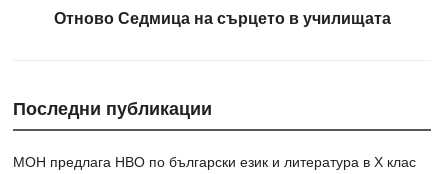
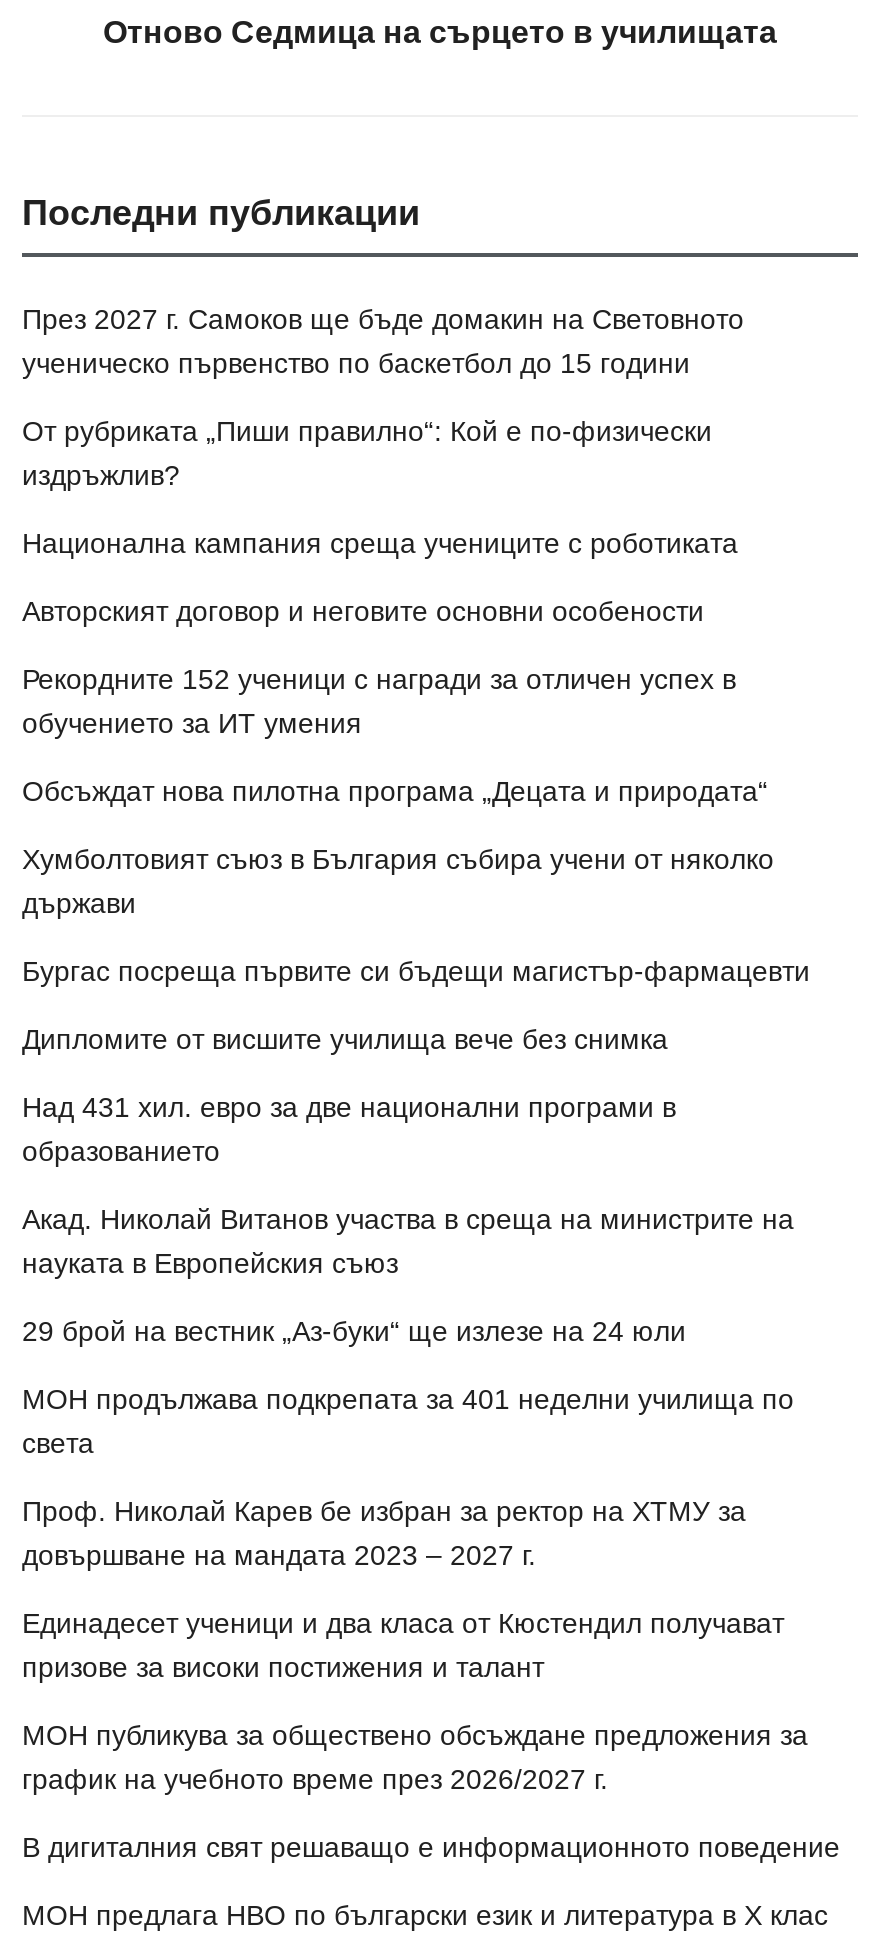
none -> [22,303,840,1863] През 2027 г. Самоков ще бъде домакин на Световното | ученическо първенство по баскетбол до 15 години | От рубриката „Пиши правилно“: Кой е по-физически | издръжлив? | Национална кампания среща учениците с роботиката | Авторският договор и неговите основни особености | Рекордните 152 ученици с награди за отличен успех в | обучението за ИТ умения | Обсъждат нова пилотна програма „Децата и природата“ | Хумболтовият съюз в България събира учени от няколко | държави | Бургас посреща първите си бъдещи магистър-фармацевти | Дипломите от висшите училища вече без снимка | Над 431 хил. евро за две национални програми в | образованието | Акад. Николай Витанов участва в среща на министрите на | науката в Европейския съюз | 29 брой на вестник „Аз-буки“ ще излезе на 24 юли | МОН продължава подкрепата за 401 неделни училища по | света | Проф. Николай Карев бе избран за ректор на ХТМУ за | довършване на мандата 2023 – 2027 г. | Единадесет ученици и два класа от Кюстендил получават | призове за високи постижения и талант | МОН публикува за обществено обсъждане предложения за | график на учебното време през 2026/2027 г. | В дигиталния свят решаващо е информационното поведение

